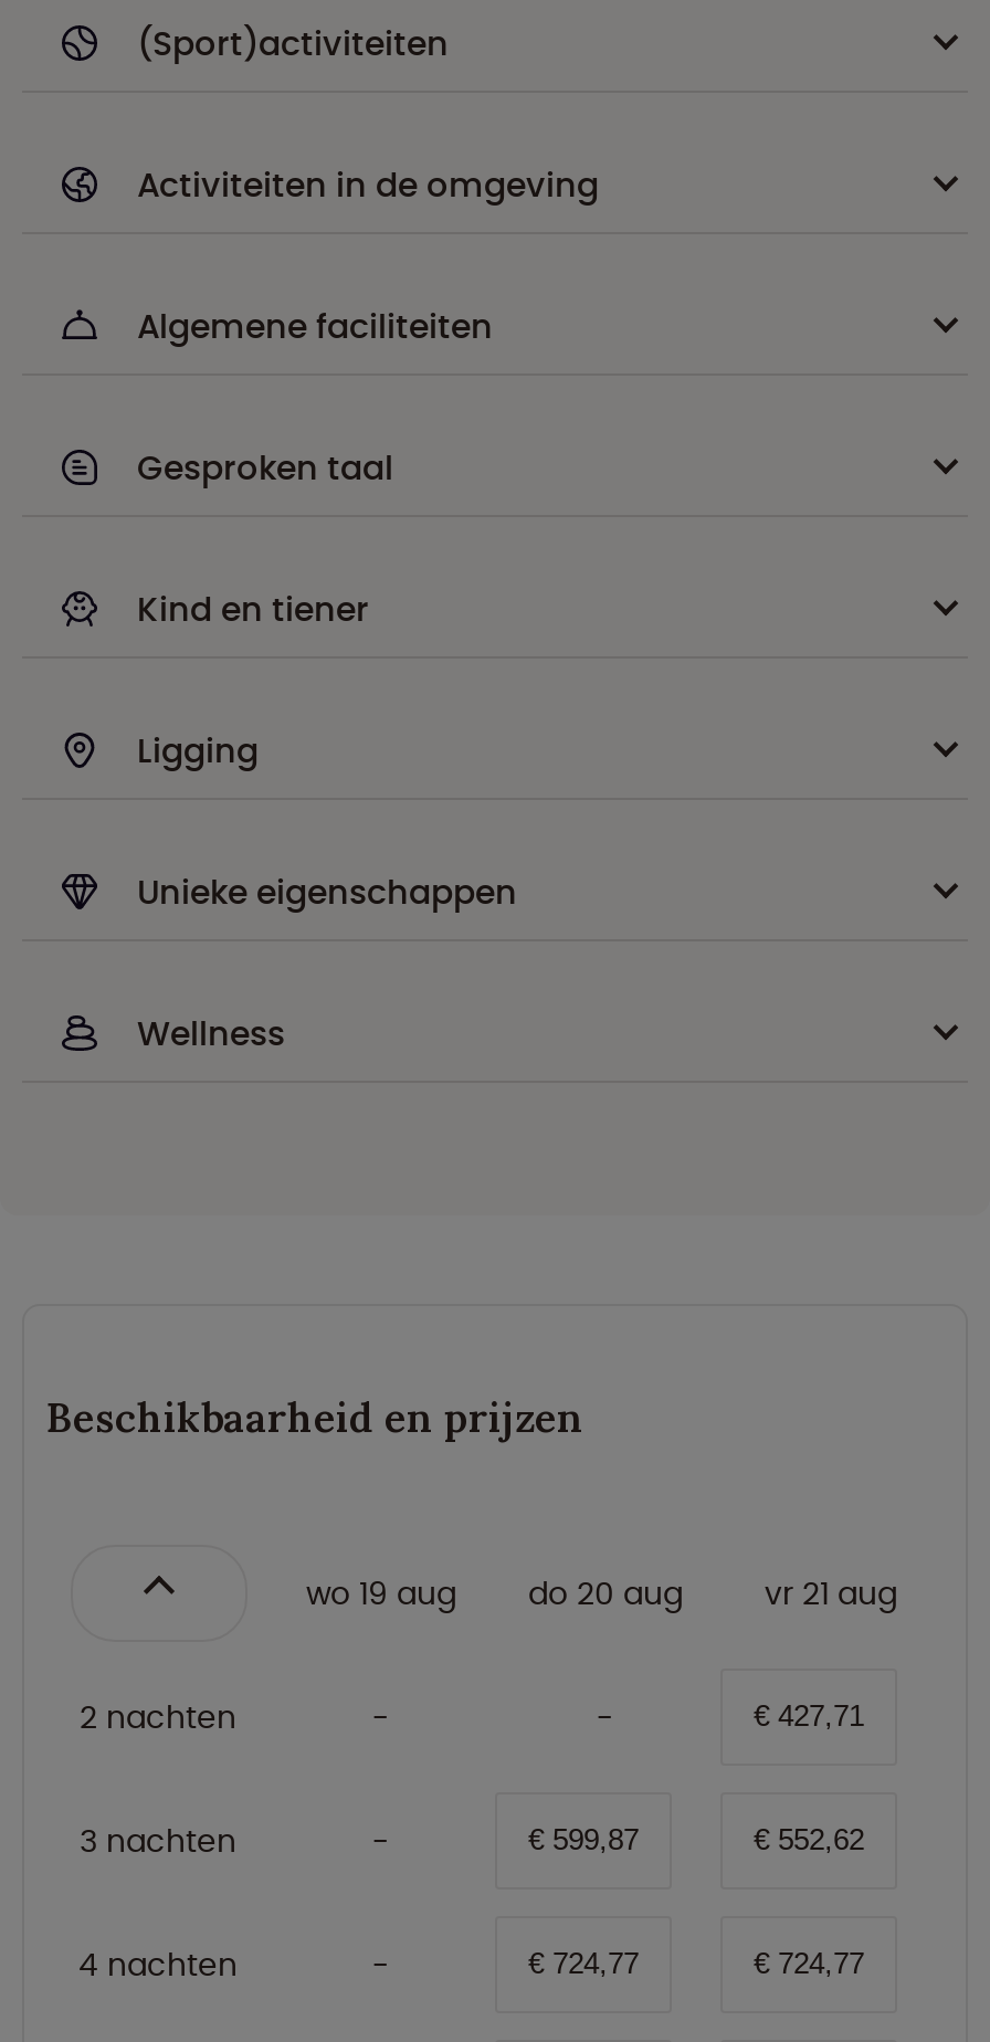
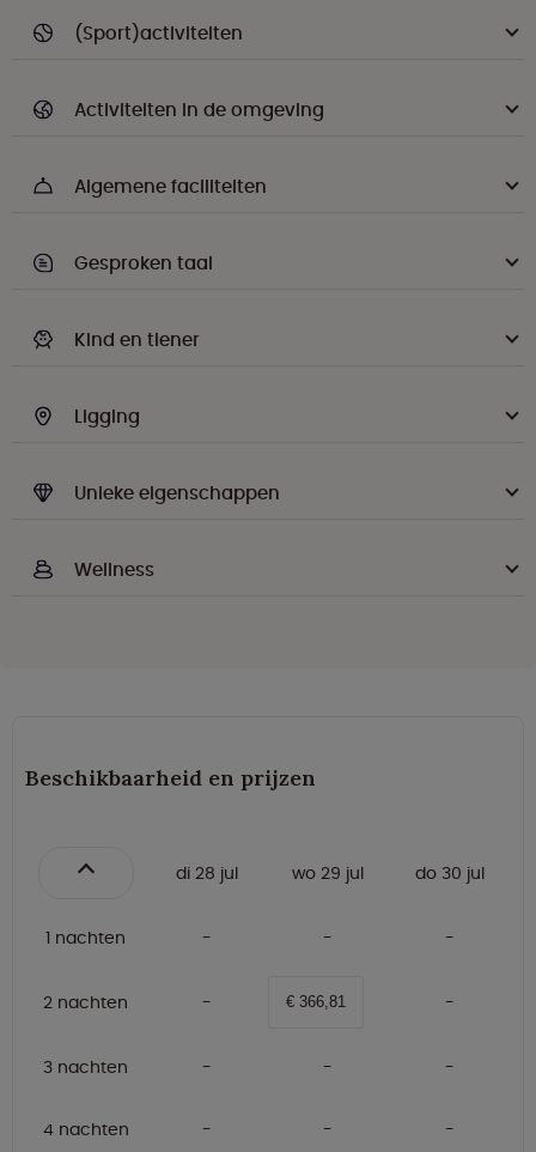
[306,1572,897,1616] wo 19 aug | do 20 aug | vr 21 aug -> [45,861,485,950] di 28 jul | wo 29 jul | do 30 jul | 1 nachten
[754,1700,864,1733] € 427,71 -> [286,993,346,1011] € 366,81
[528,1824,864,1857] € 599,87 | € 552,62 -> none
[528,1948,864,1981] € 724,77 | € 724,77 -> none

